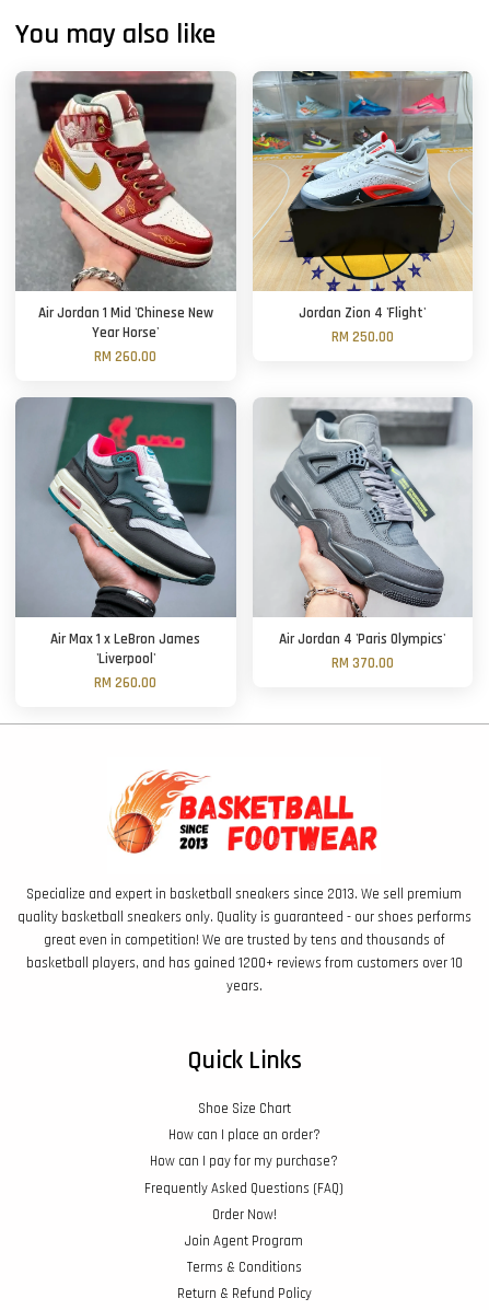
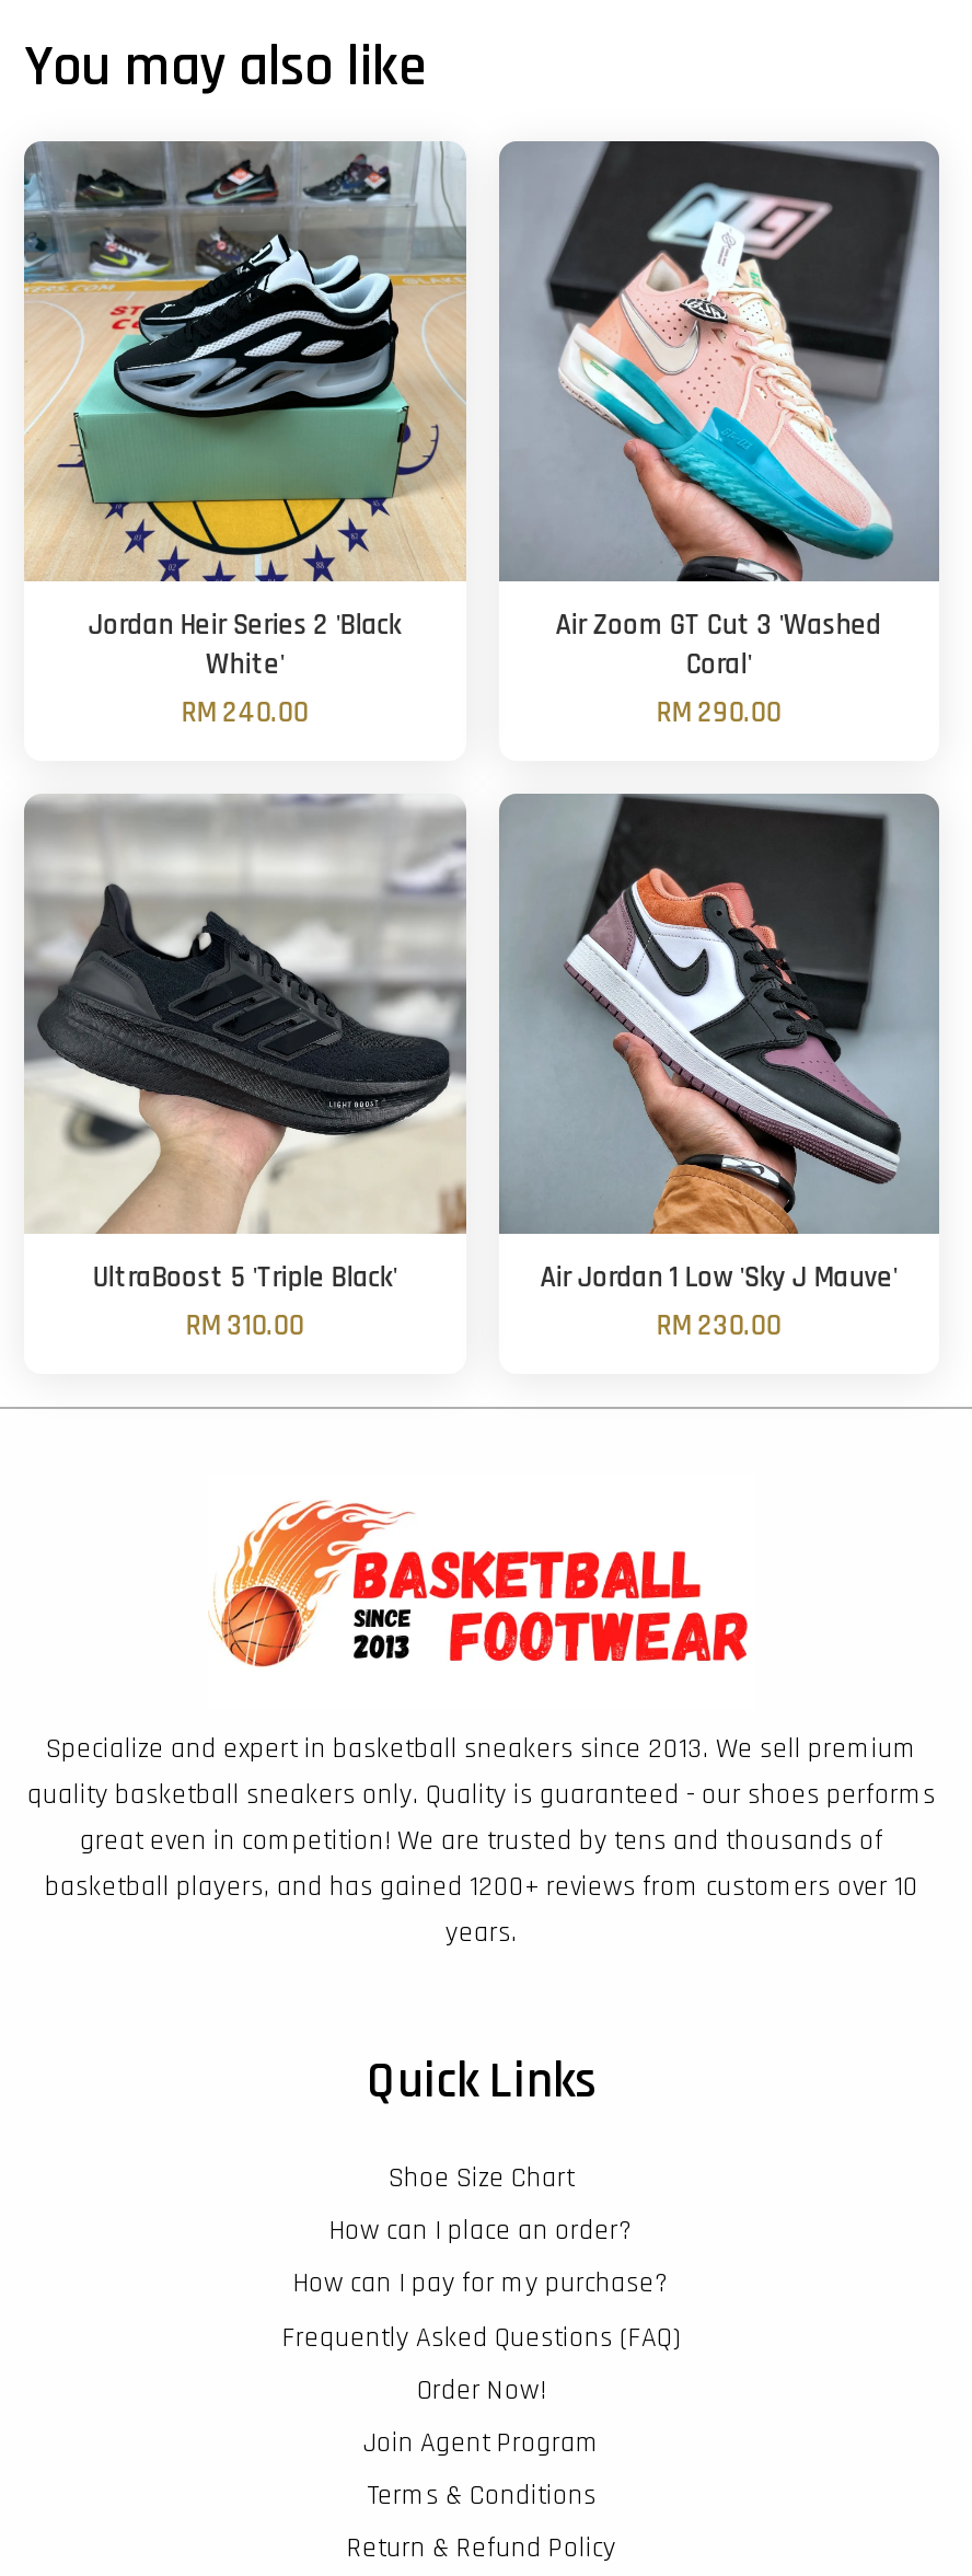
[15,71,236,366] [image] | Air Jordan 1 Mid 'Chinese New | Year Horse' | RM 260.00 -> [24,141,466,732] [image] | Jordan Heir Series 2 'Black | White' | RM 240.00
[252,70,473,347] [image] | Jordan Zion 4 'Flight' | RM 250.00 -> [499,139,939,732] [image] | Air Zoom GT Cut 3 'Washed | Coral' | RM 290.00
[15,396,236,693] [image] | Air Max 1 x LeBron James | 'Liverpool' | RM 260.00 -> [24,794,466,1345] [image] | UltraBoost 5 'Triple Black' | RM 310.00
[254,398,471,673] [image] | Air Jordan 4 'Paris Olympics' | RM 370.00 -> [499,794,939,1345] [image] | Air Jordan 1 Low 'Sky J Mauve' | RM 230.00

